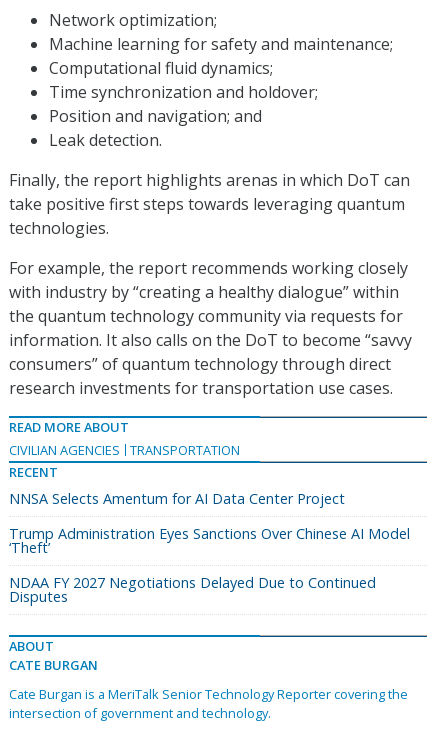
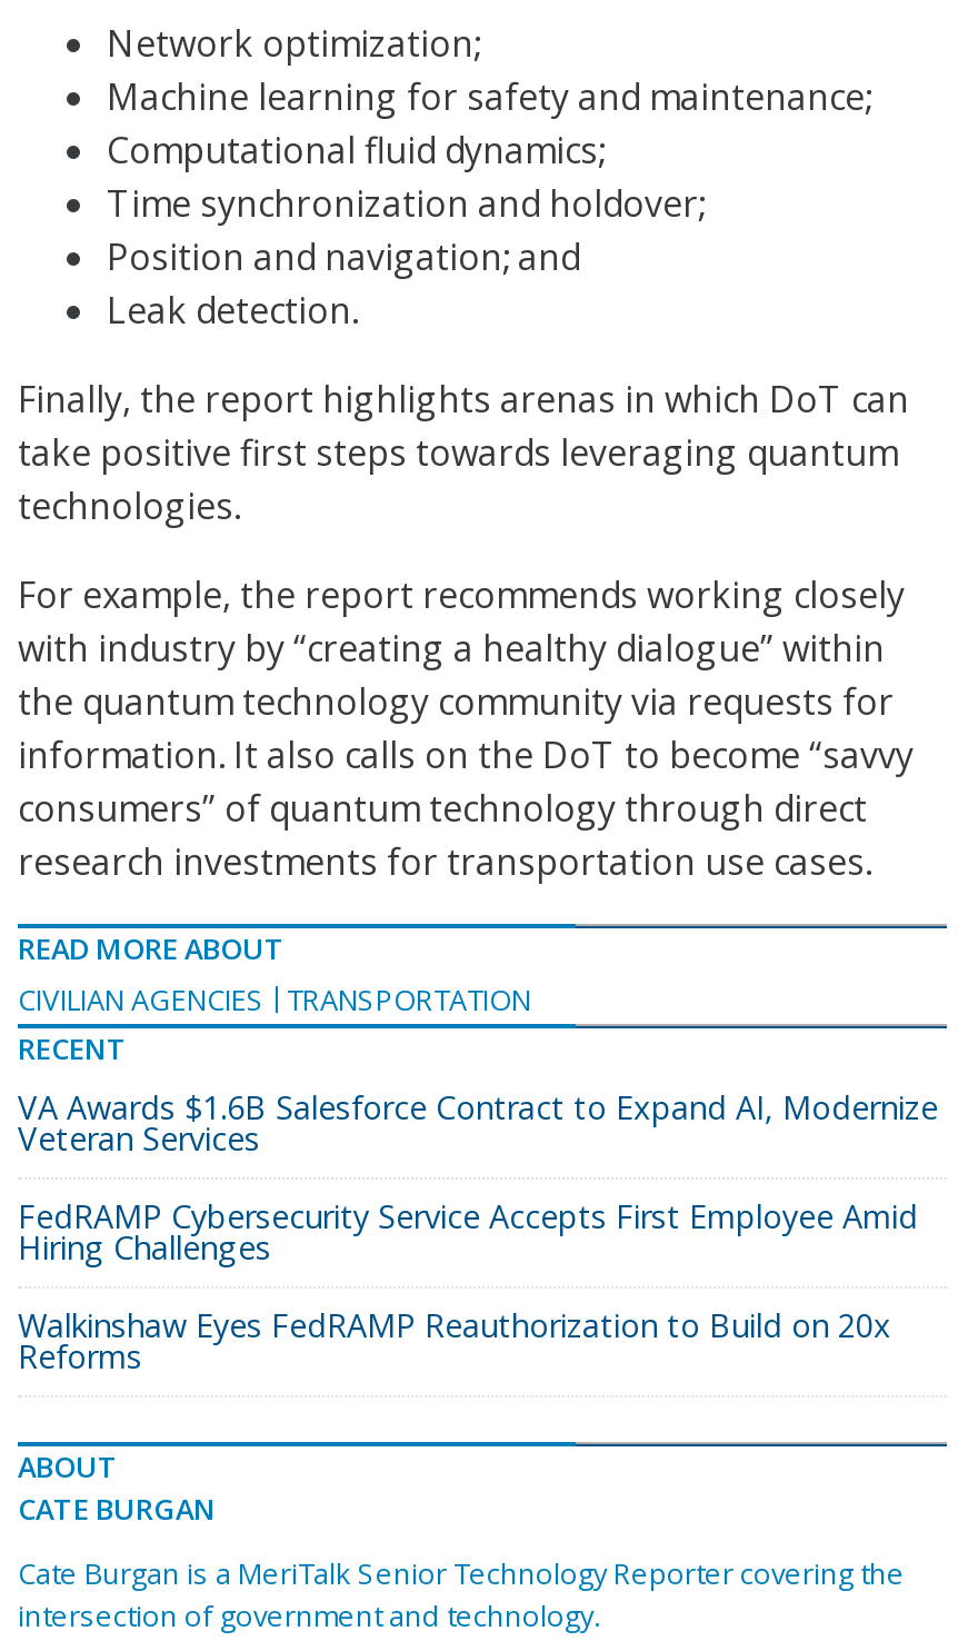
[9,489,345,508] NNSA Selects Amentum for AI Data Center Project -> [18,1086,938,1160] VA Awards $1.6B Salesforce Contract to Expand AI, Modernize | Veteran Services
[9,524,410,557] Trump Administration Eyes Sanctions Over Chinese AI Model | ‘Theft’ -> [18,1195,918,1269] FedRAMP Cybersecurity Service Accepts First Employee Amid | Hiring Challenges
[9,573,376,606] NDAA FY 2027 Negotiations Delayed Due to Continued | Disputes -> [18,1304,891,1378] Walkinshaw Eyes FedRAMP Reauthorization to Build on 20x | Reforms

